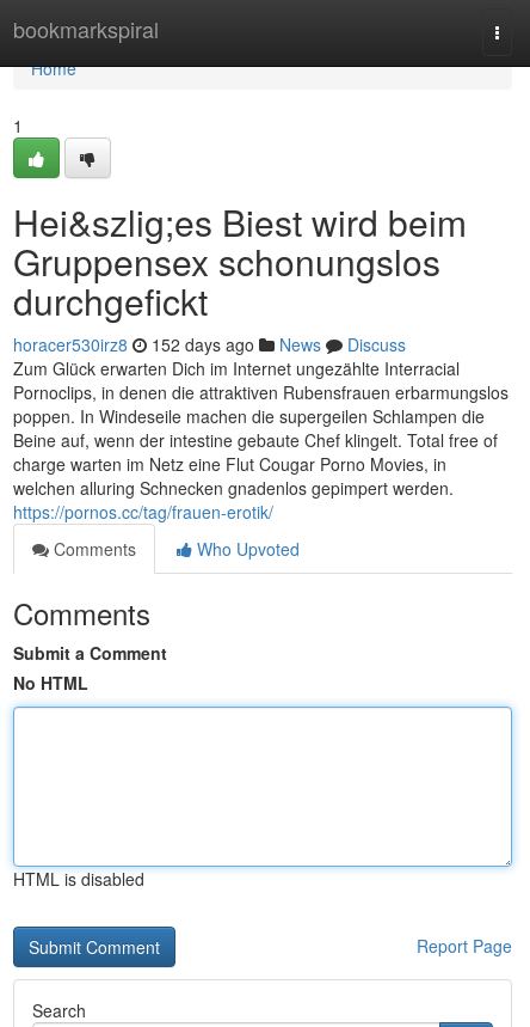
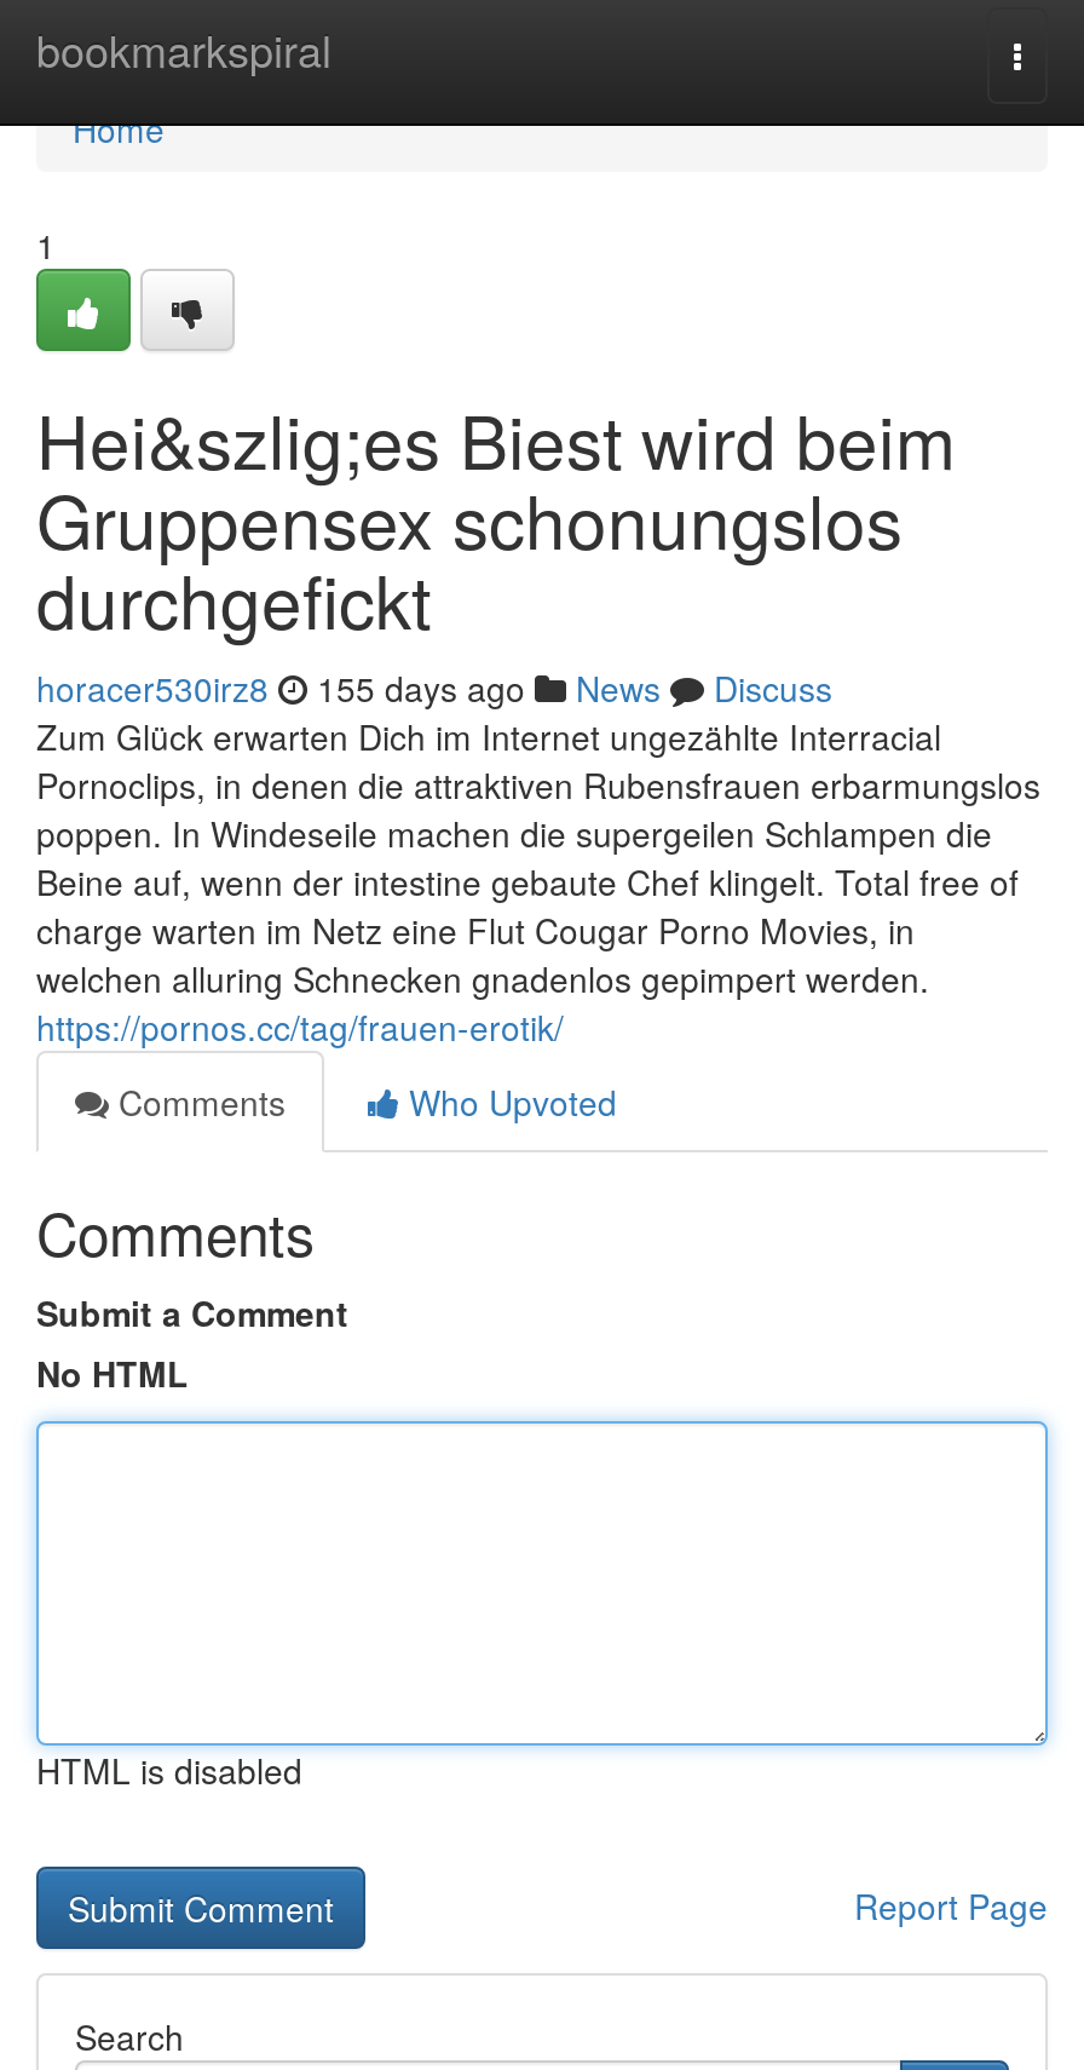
[13,332,406,356] horacer530irz8 152 days ago News Discuss -> [36,663,832,712] horacer530irz8 155 days ago News Discuss

